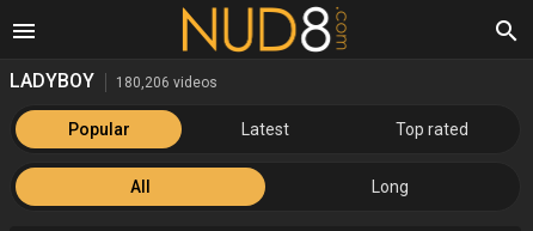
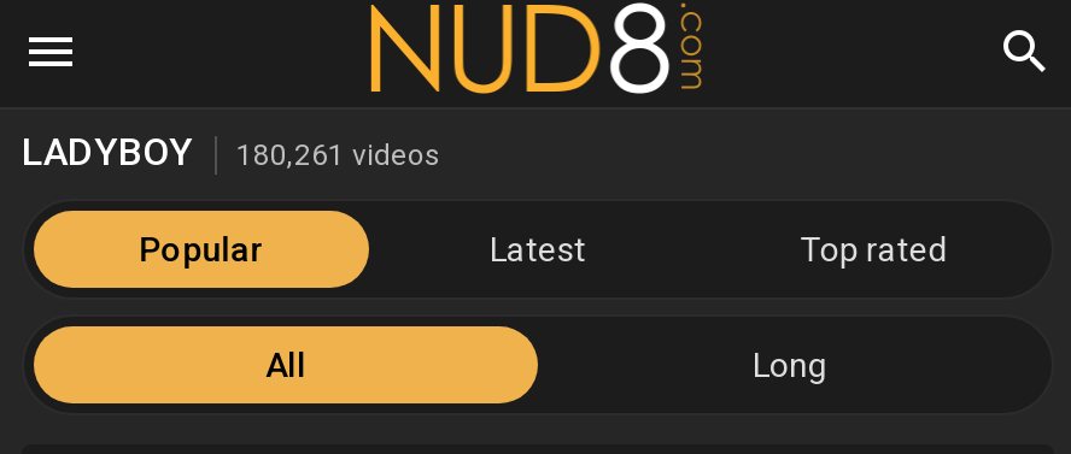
[10,69,218,92] LADYBOY 180,206 videos -> [22,129,441,175] LADYBOY 180,261 videos

